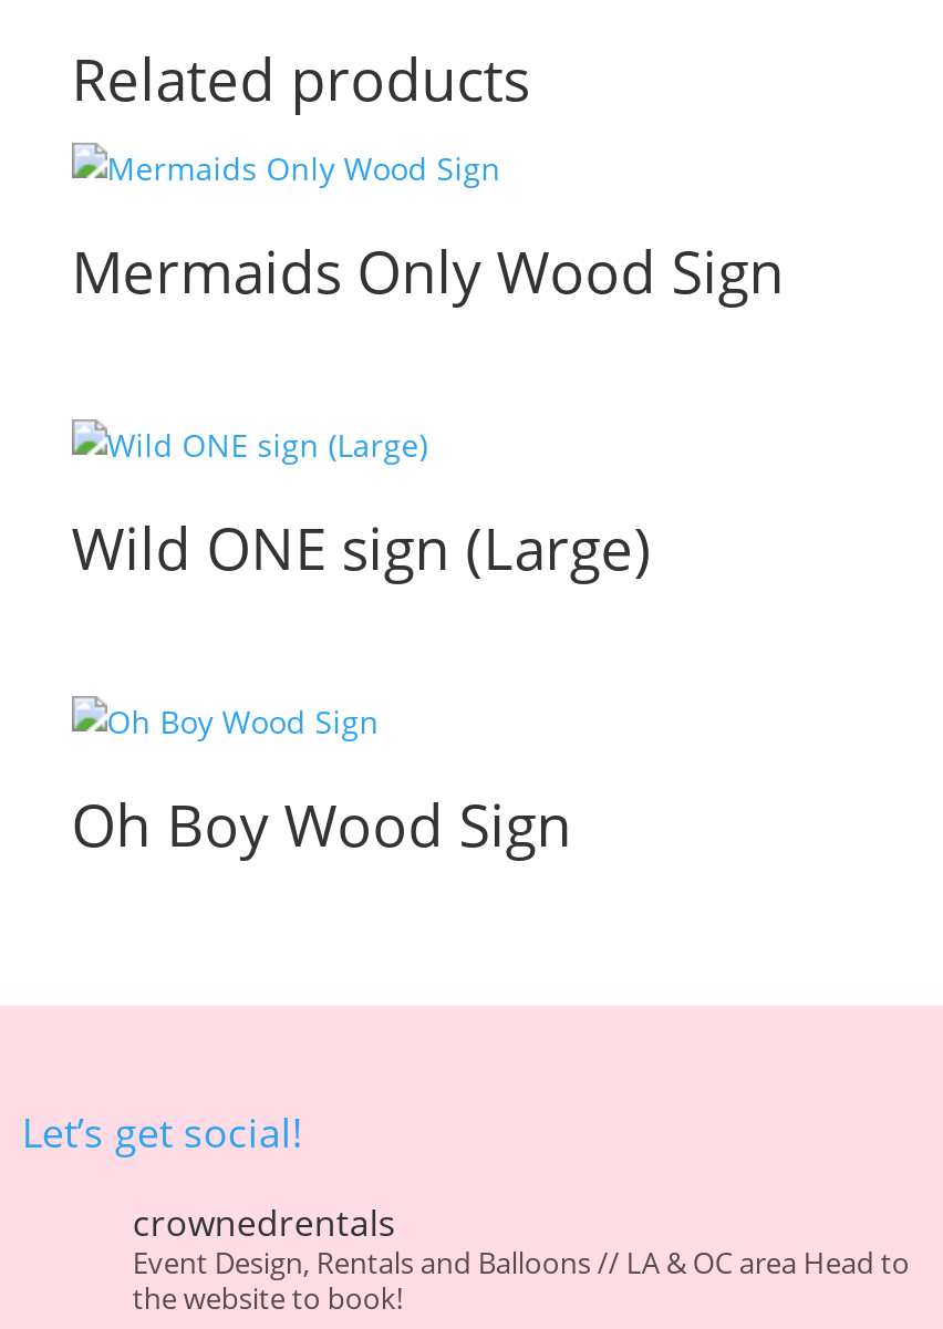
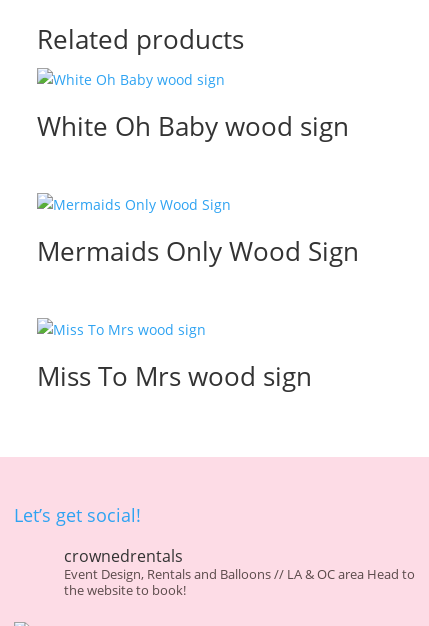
none -> [37,108,349,144] White Oh Baby wood sign
moved [71,231,784,311] -> [37,233,359,269]: Mermaids Only Wood Sign
[71,508,651,865] Wild ONE sign (Large) | Oh Boy Wood Sign -> [37,358,312,394] Miss To Mrs wood sign

